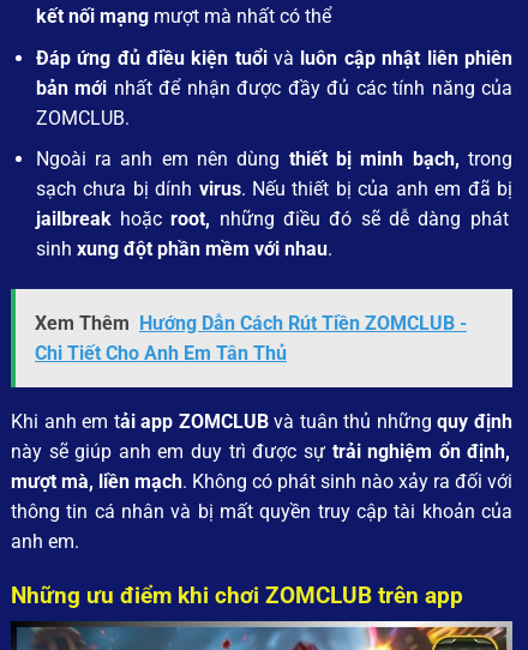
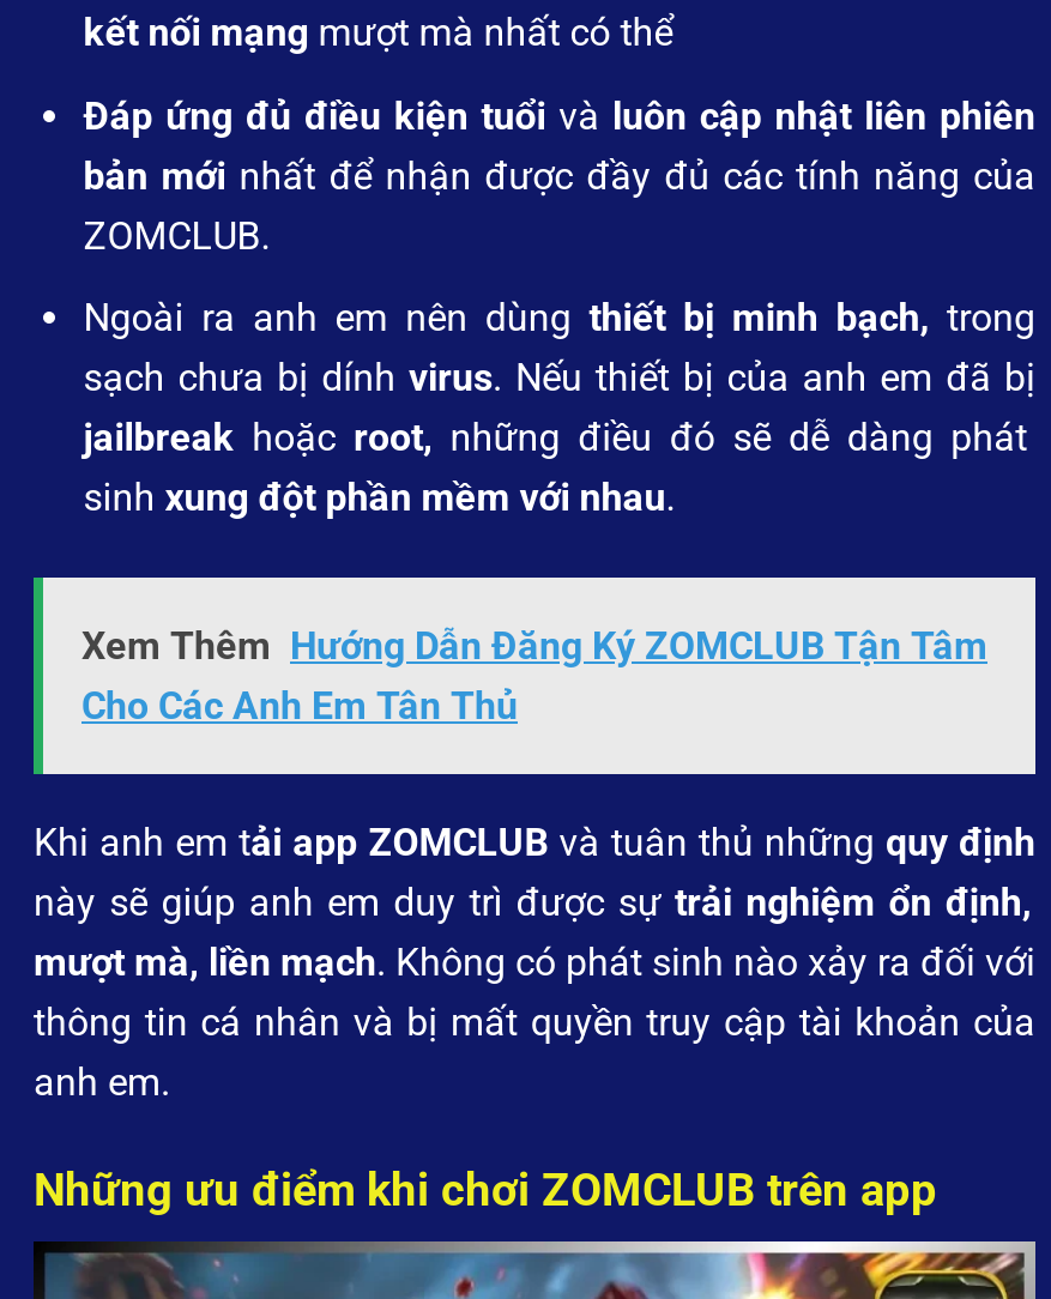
[35,312,467,365] Xem Thêm Hướng Dẫn Cách Rút Tiền ZOMCLUB - | Chi Tiết Cho Anh Em Tân Thủ -> [81,623,987,729] Xem Thêm Hướng Dẫn Đăng Ký ZOMCLUB Tận Tâm | Cho Các Anh Em Tân Thủ

